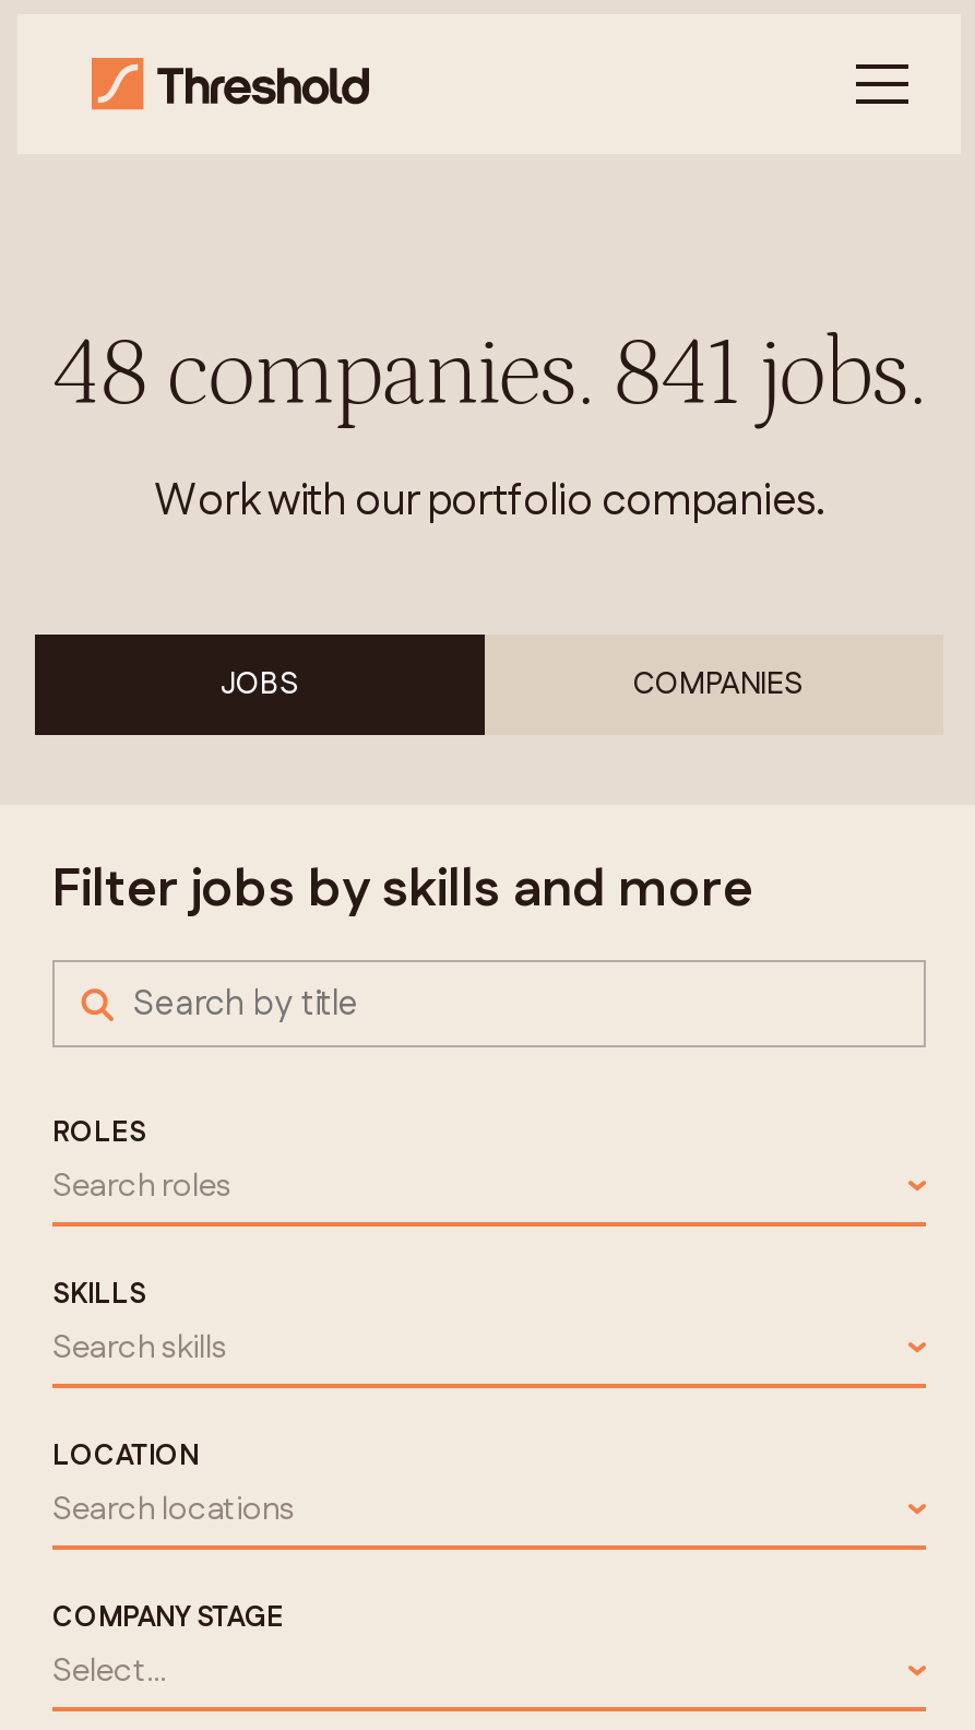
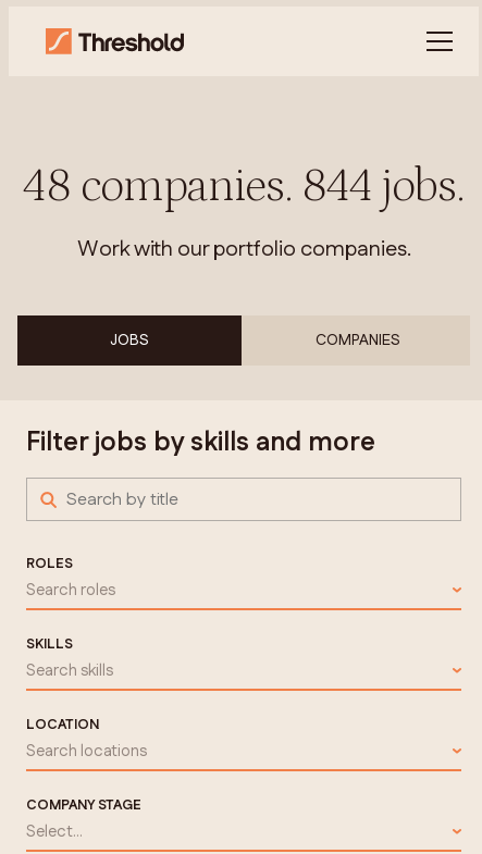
[53,320,925,429] 48 companies. 841 jobs. -> [23,159,464,213] 48 companies. 844 jobs.

